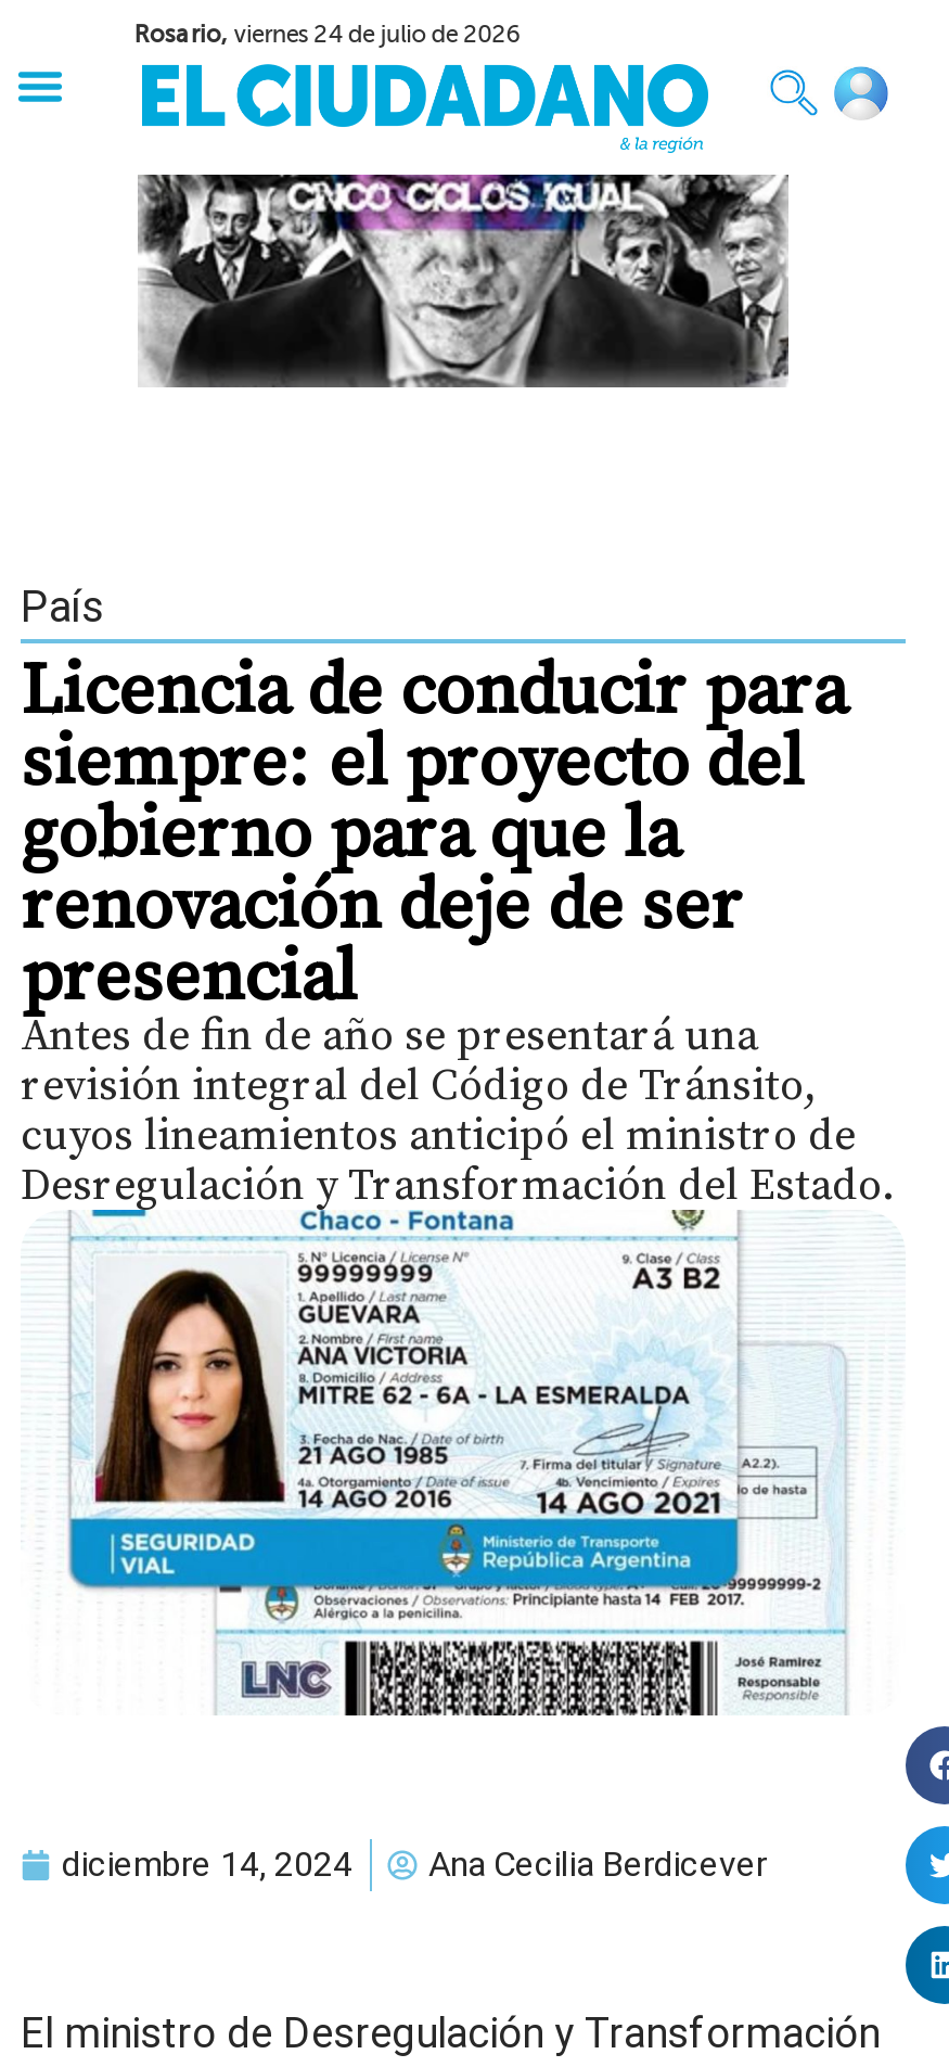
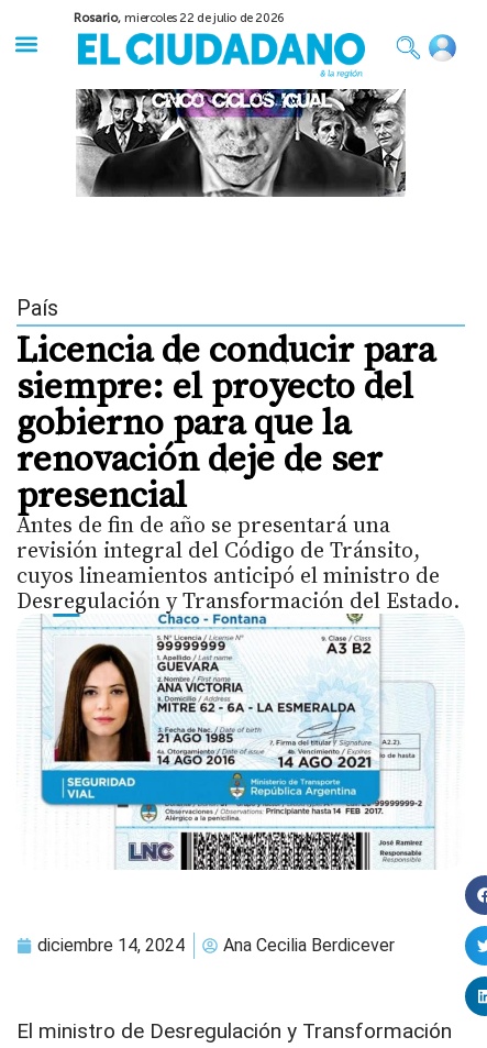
[134,21,521,49] Rosario, viernes 24 de julio de 2026 -> [74,11,284,25] Rosario, miercoles 22 de julio de 2026

